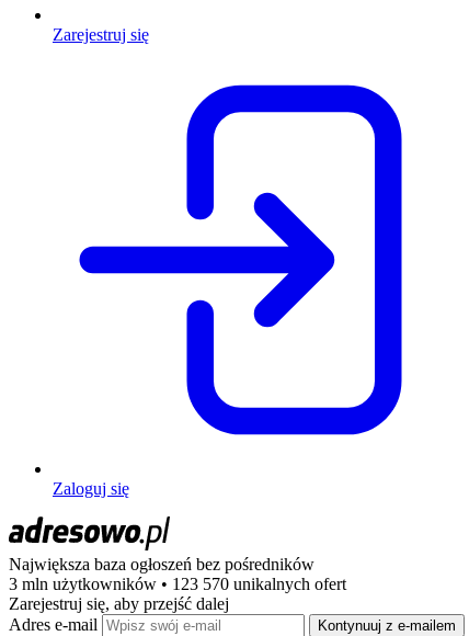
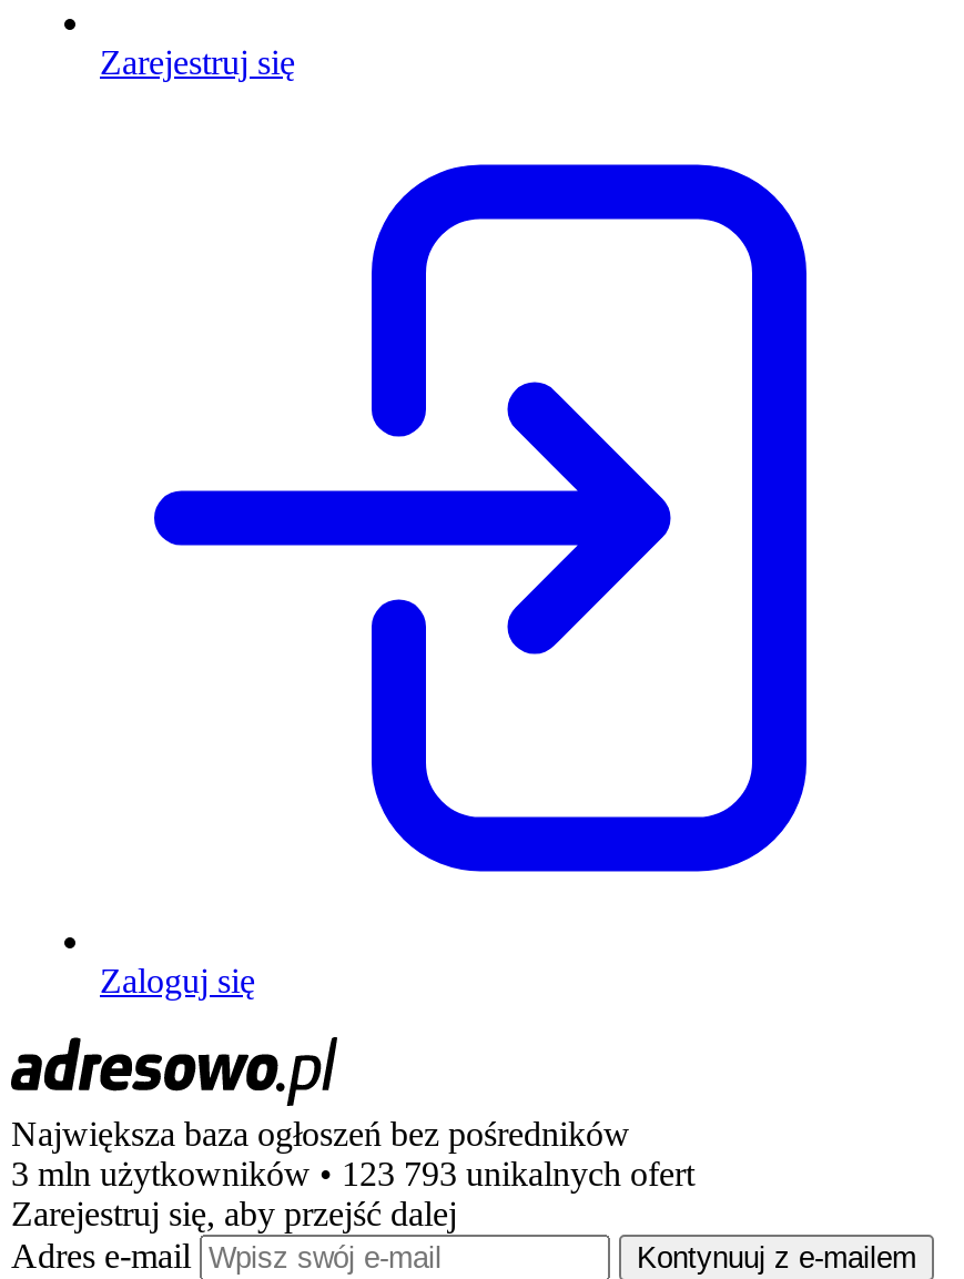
[9,574,346,593] 3 mln użytkowników • 123 570 unikalnych ofert -> [11,1154,694,1192] 3 mln użytkowników • 123 793 unikalnych ofert

